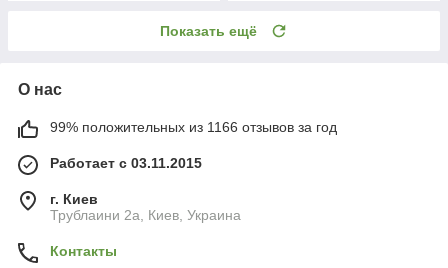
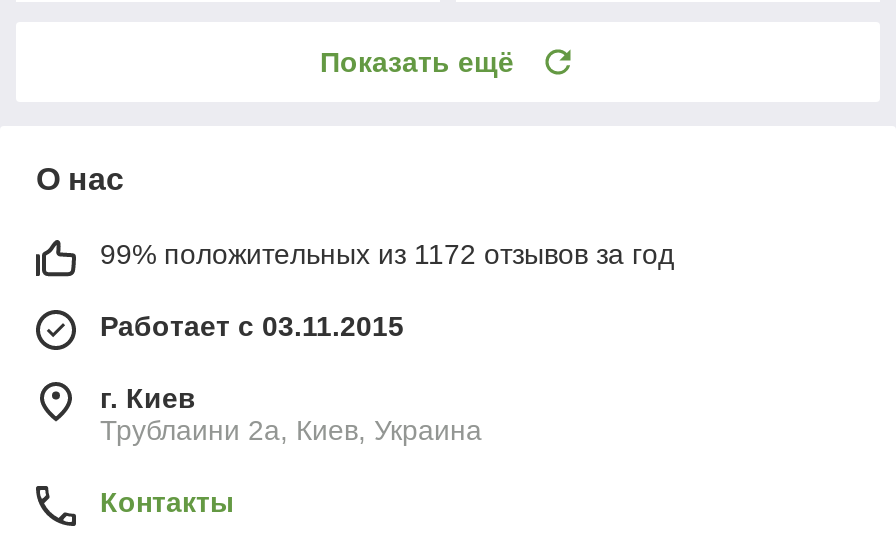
[50,119,337,135] 99% положительных из 1166 отзывов за год -> [100,238,674,270] 99% положительных из 1172 отзывов за год

